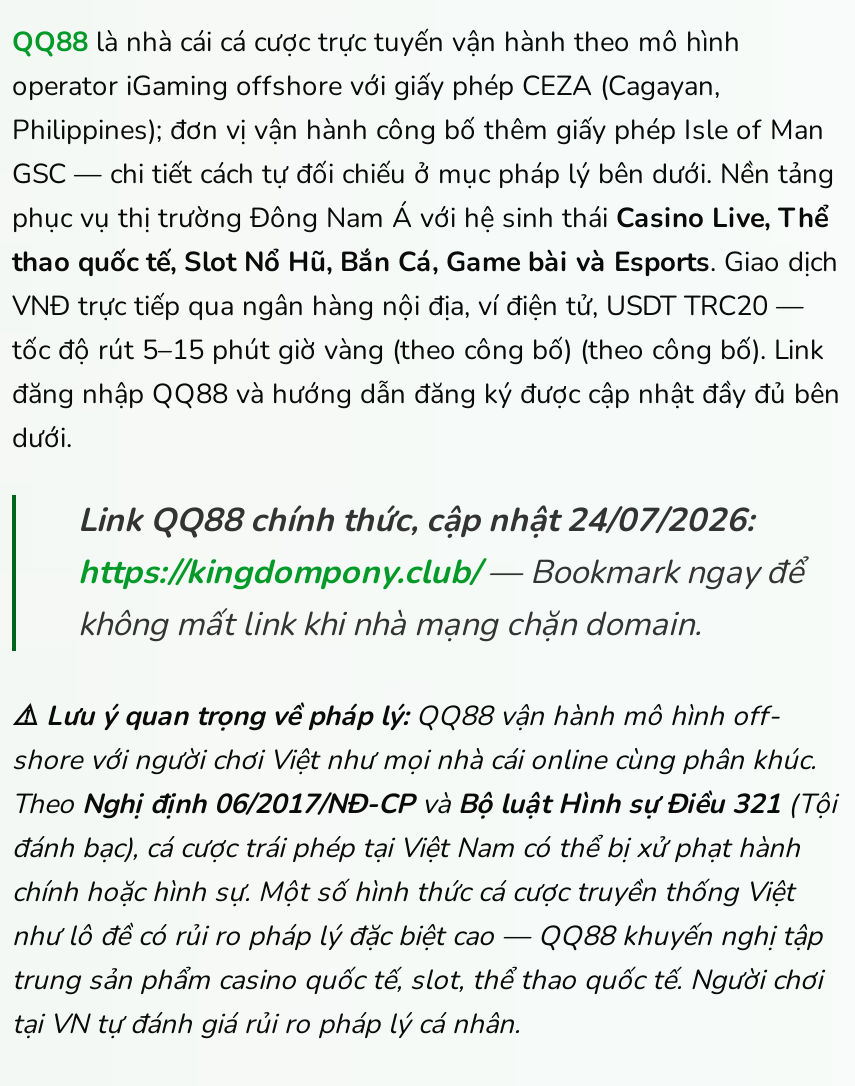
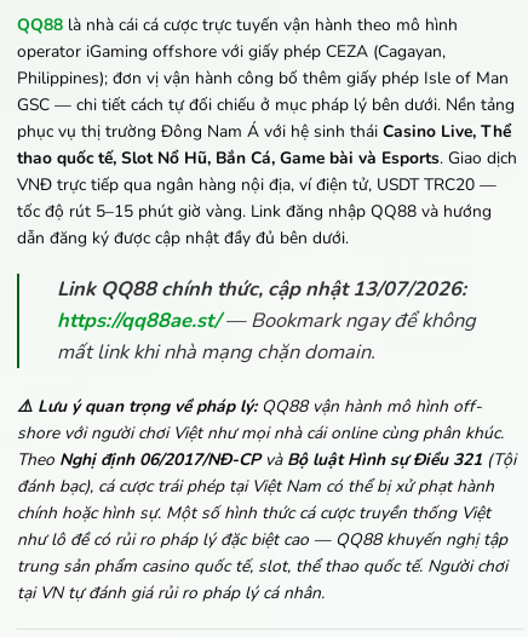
[12,330,840,456] tốc độ rút 5–15 phút giờ vàng (theo công bố) (theo công bố). Link | đăng nhập QQ88 và hướng dẫn đăng ký được cập nhật đầy đủ bên | dưới. -> [17,199,492,249] tốc độ rút 5–15 phút giờ vàng. Link đăng nhập QQ88 và hướng | dẫn đăng ký được cập nhật đầy đủ bên dưới.
[78,498,804,648] Link QQ88 chính thức, cập nhật 24/07/2026: | https://kingdompony.club/— Bookmark ngay để | không mất link khi nhà mạng chặn domain. -> [57,274,476,365] Link QQ88 chính thức, cập nhật 13/07/2026: | https://qq88ae.st/— Bookmark ngay để không | mất link khi nhà mạng chặn domain.

